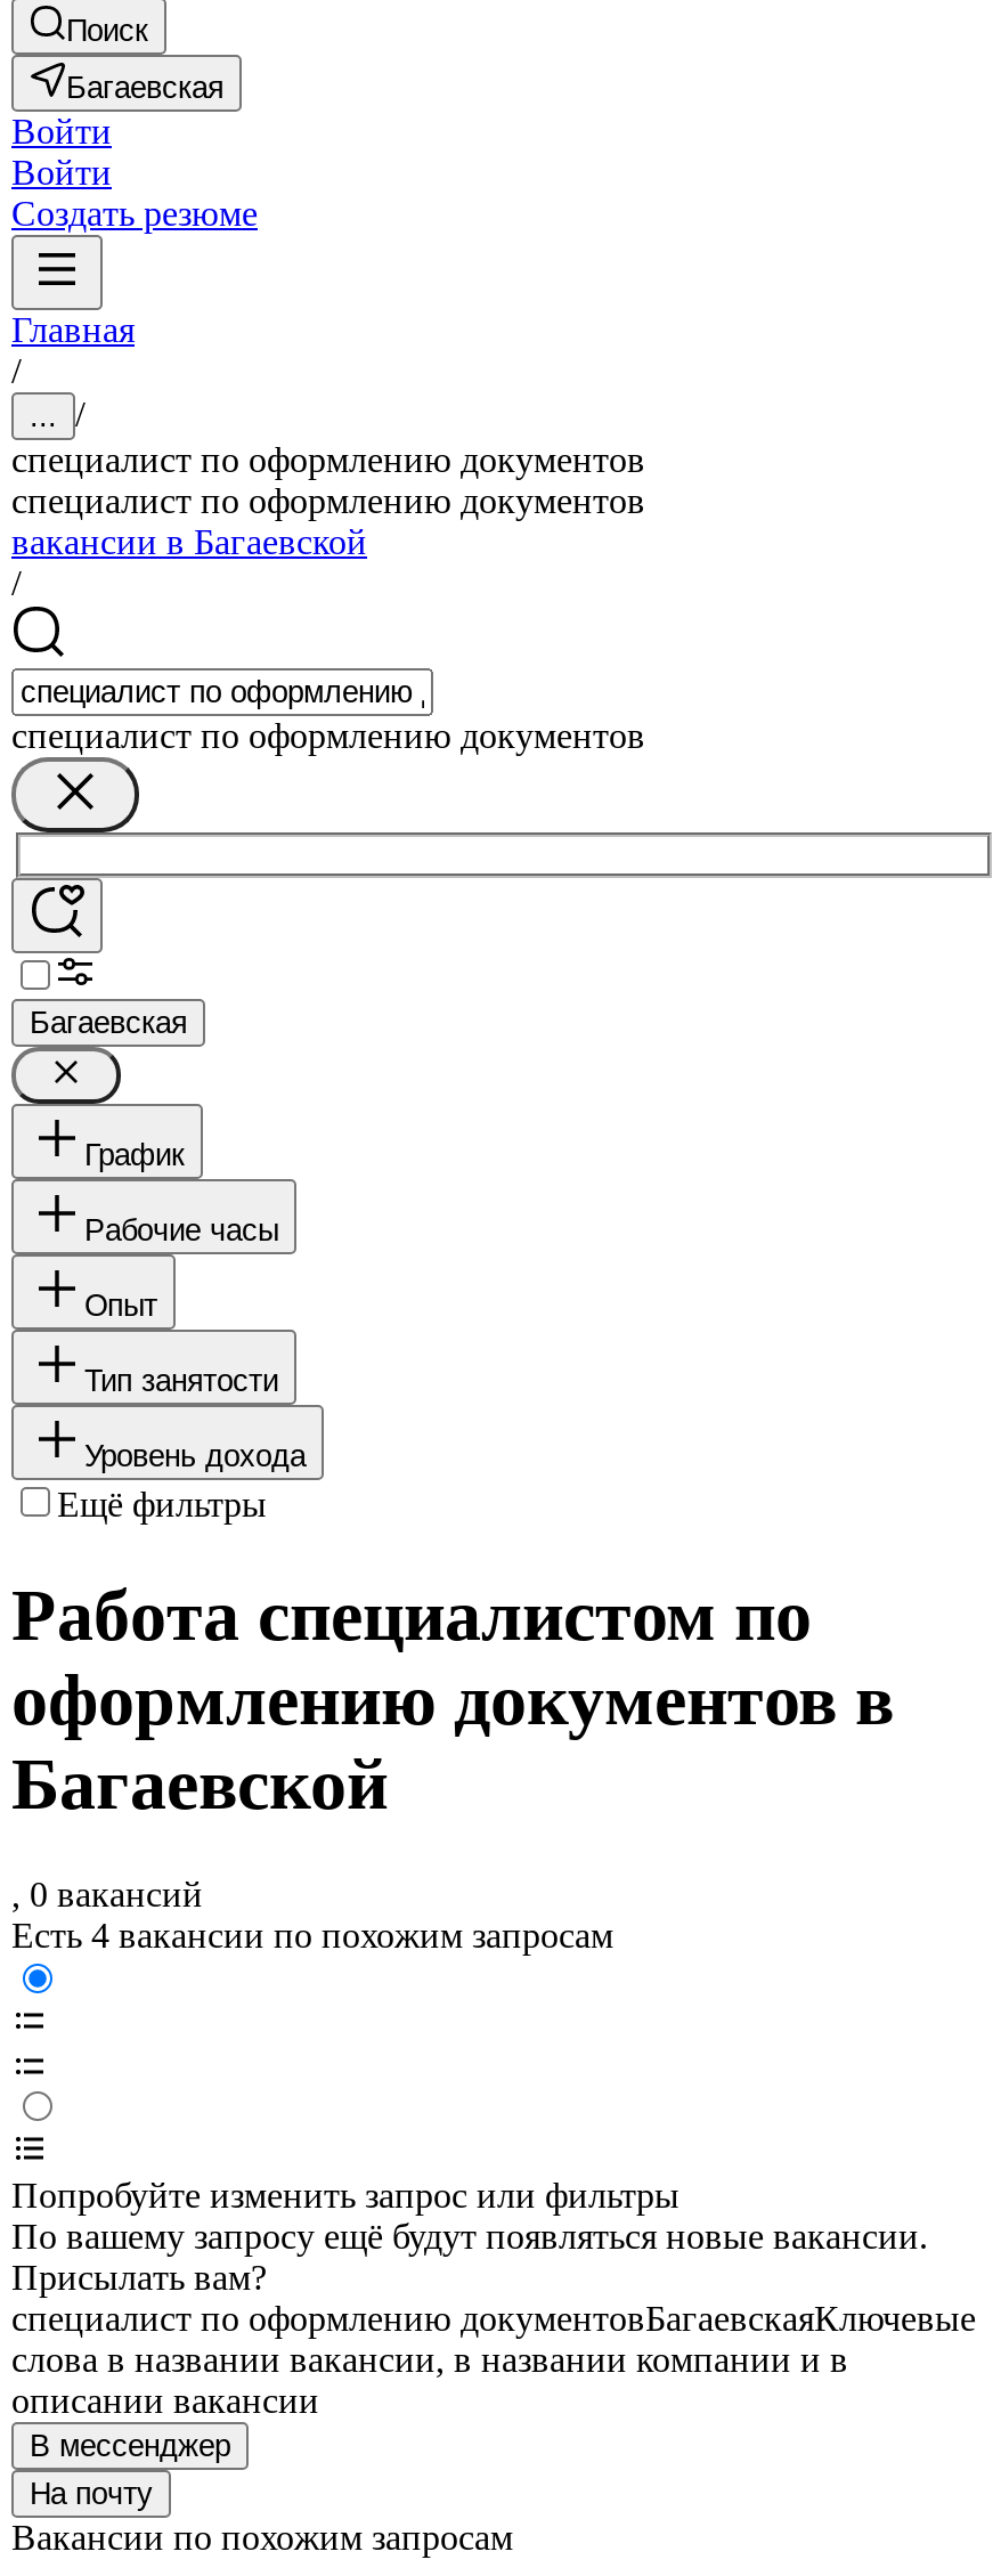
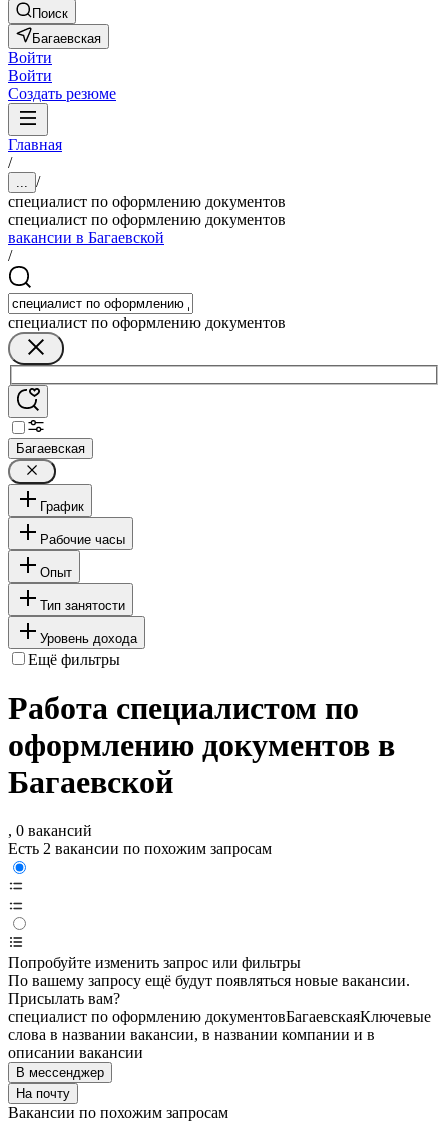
[11,1917,613,1956] Есть 4 вакансии по похожим запросам -> [8,840,272,857] Есть 2 вакансии по похожим запросам

